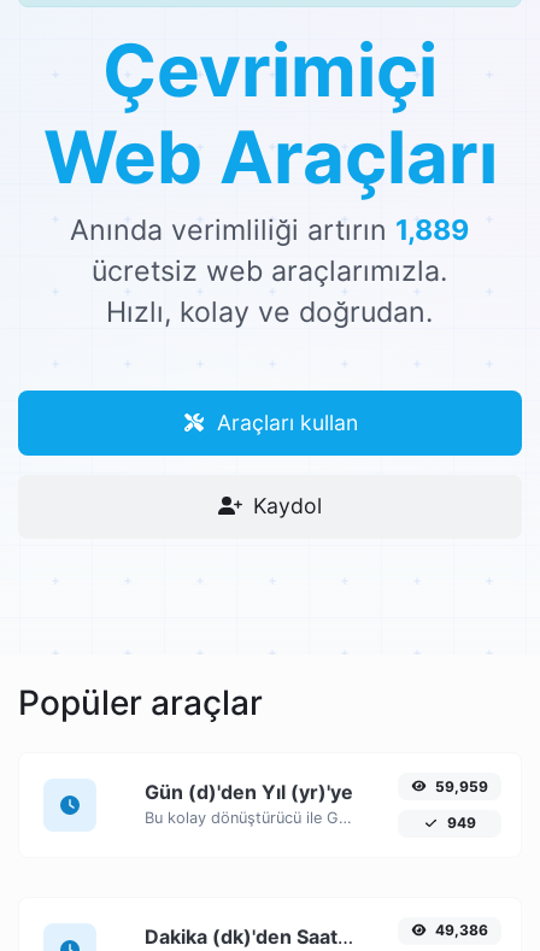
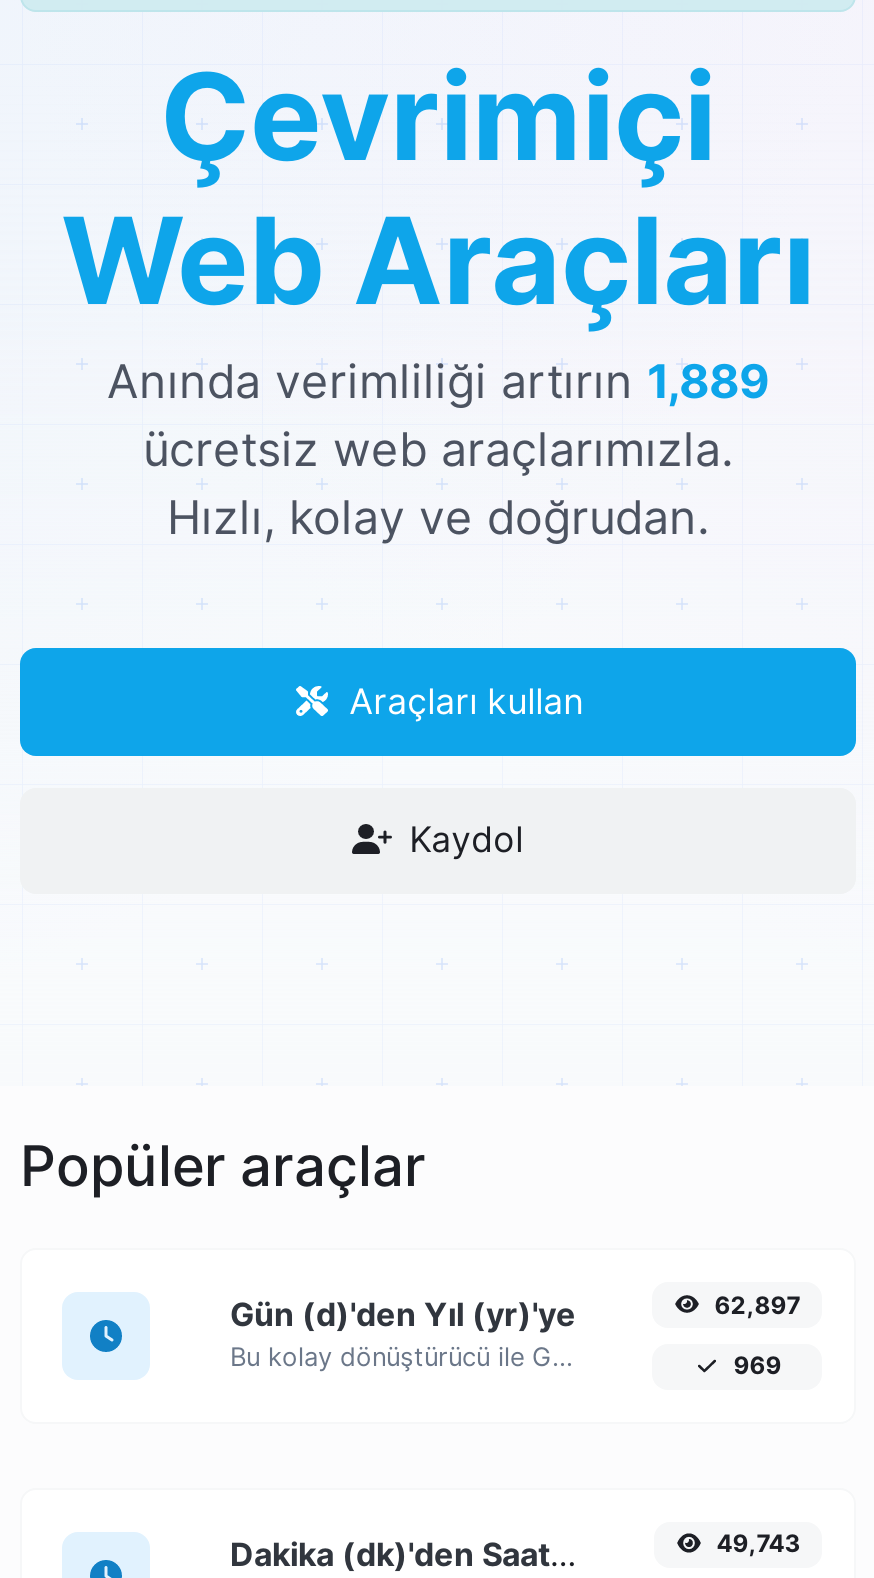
[432,777,488,795] 59,959 -> [708,1289,800,1319] 62,897
[444,814,476,832] 949 -> [727,1351,781,1381] 969
[432,921,488,939] 49,386 -> [710,1528,800,1558] 49,743

